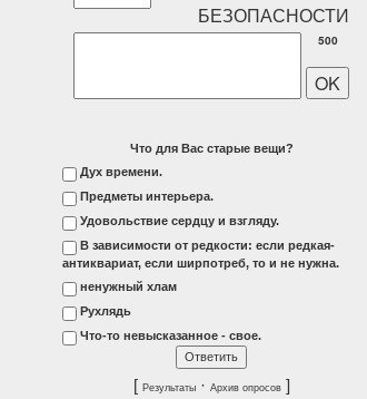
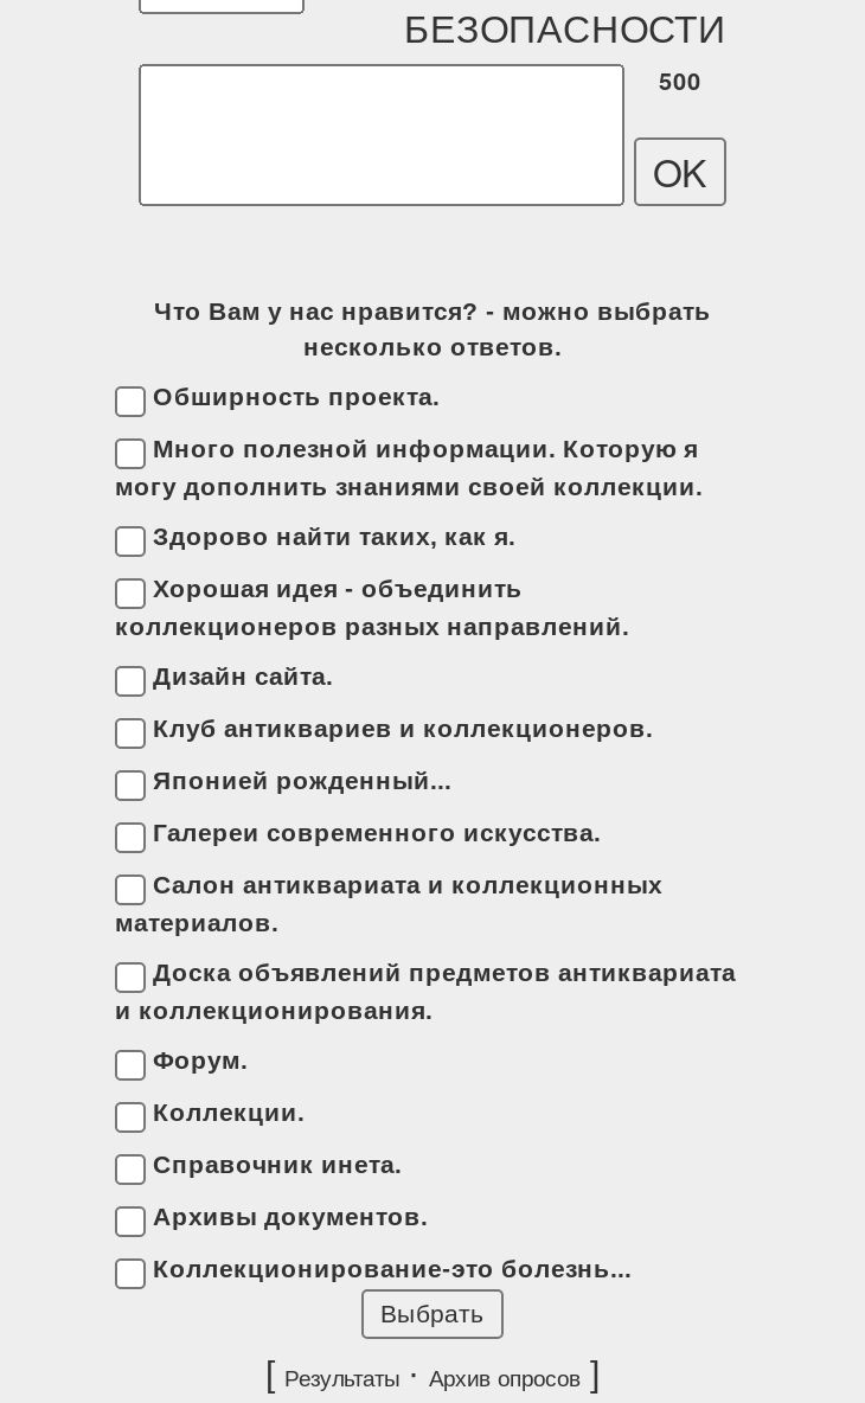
[62,141,339,342] Что для Вас старые вещи? | Дух времени. | Предметы интерьера. | Удовольствие сердцу и взгляду. | В зависимости от редкости: если редкая- | антиквариат, если ширпотреб, то и не нужна. | ненужный хлам | Рухлядь | Что-то невысказанное - свое. -> [115,296,736,1282] Что Вам у нас нравится? - можно выбрать | несколько ответов. | Обширность проекта. | Много полезной информации. Которую я | могу дополнить знаниями своей коллекции. | Здорово найти таких, как я. | Хорошая идея - объединить | коллекционеров разных направлений. | Дизайн сайта. | Клуб антиквариев и коллекционеров. | Японией рожденный... | Галереи современного искусства. | Салон антиквариата и коллекционных | материалов. | Доска объявлений предметов антиквариата | и коллекционирования. | Форум. | Коллекции. | Справочник инета. | Архивы документов. | Коллекционирование-это болезнь...

